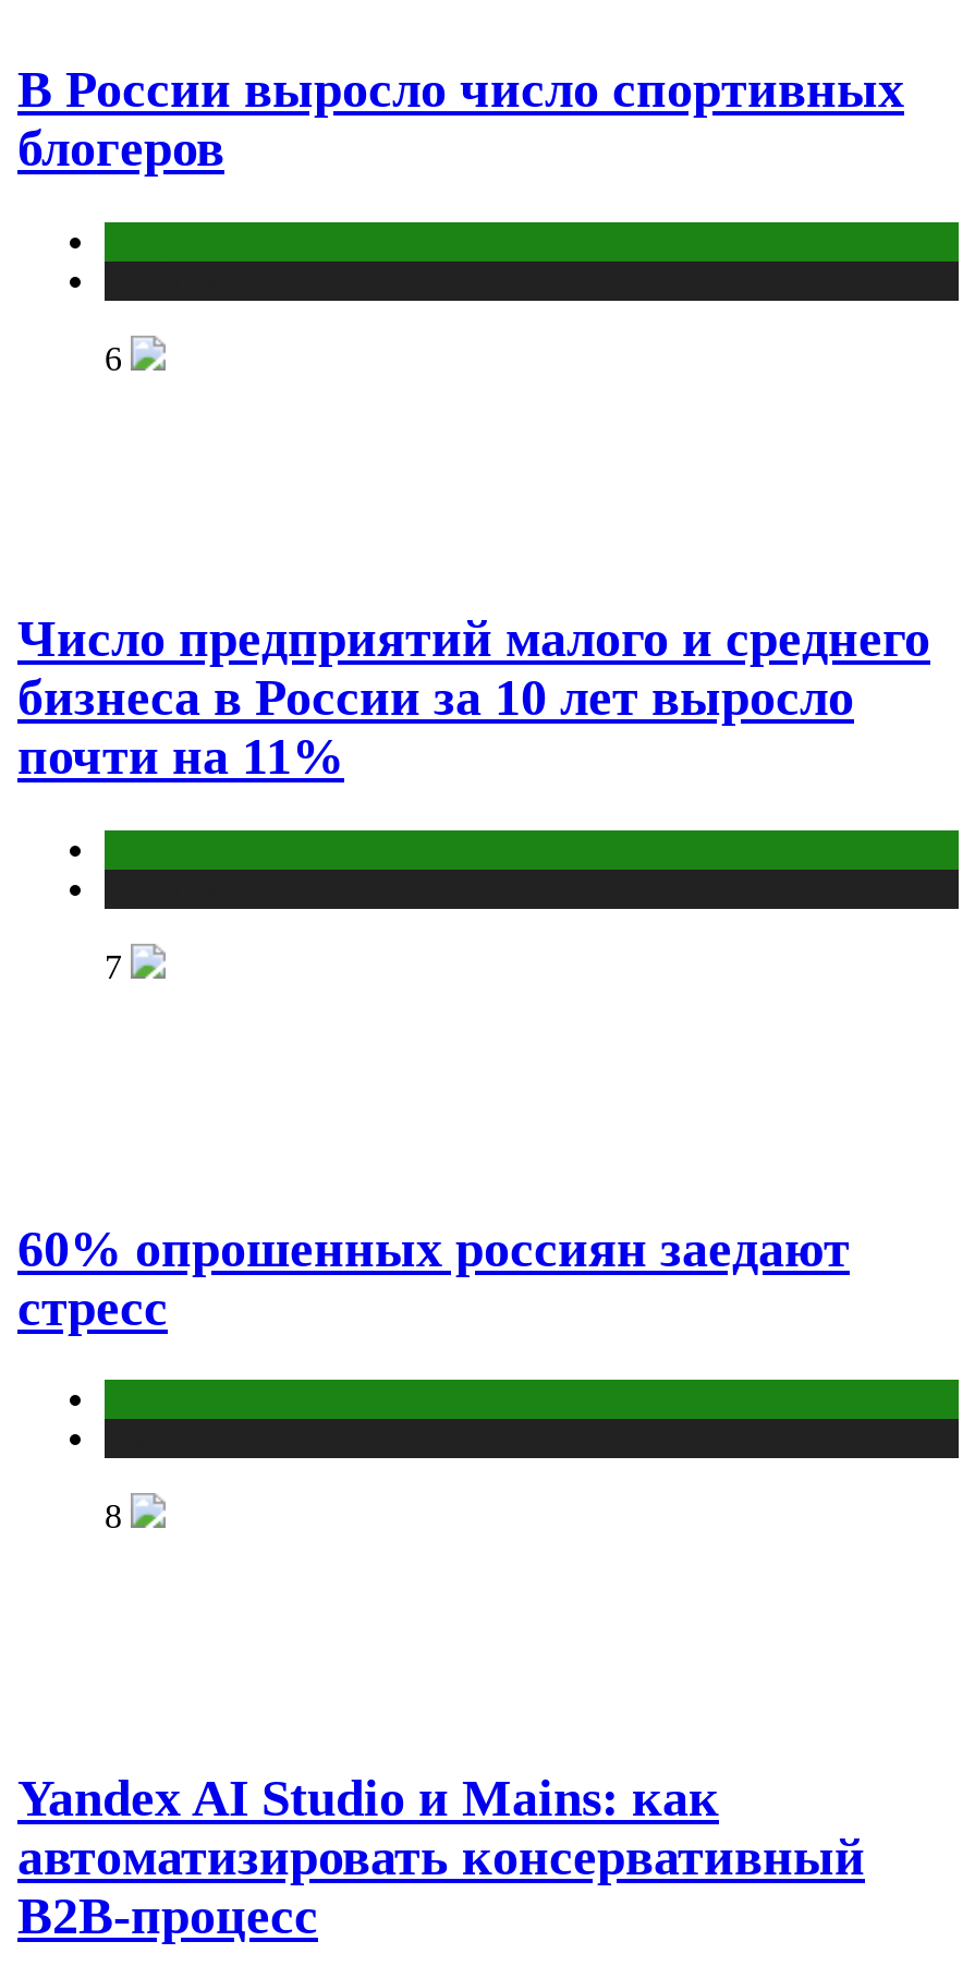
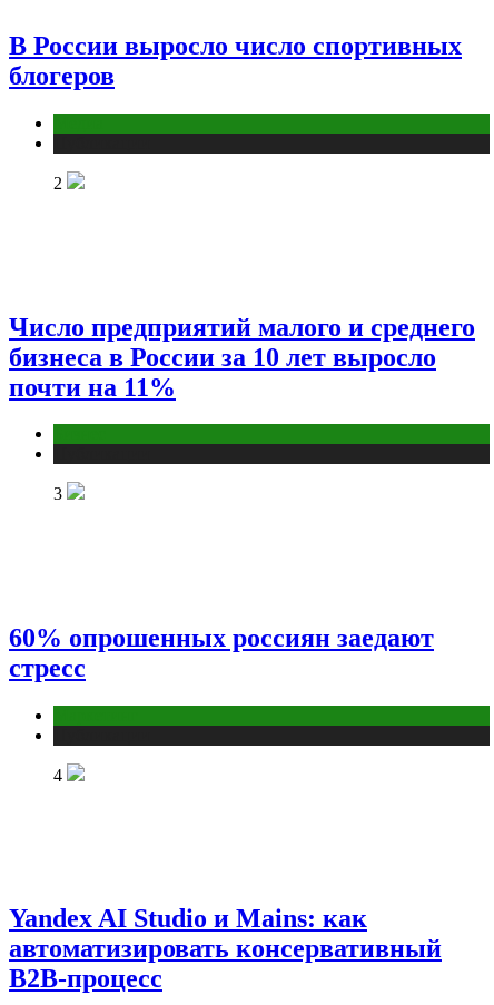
[105,340,122,378] 6 -> [53,174,62,193] 2
[105,949,122,986] 7 -> [53,485,62,504] 3
[105,1499,122,1536] 8 -> [53,765,62,784] 4

